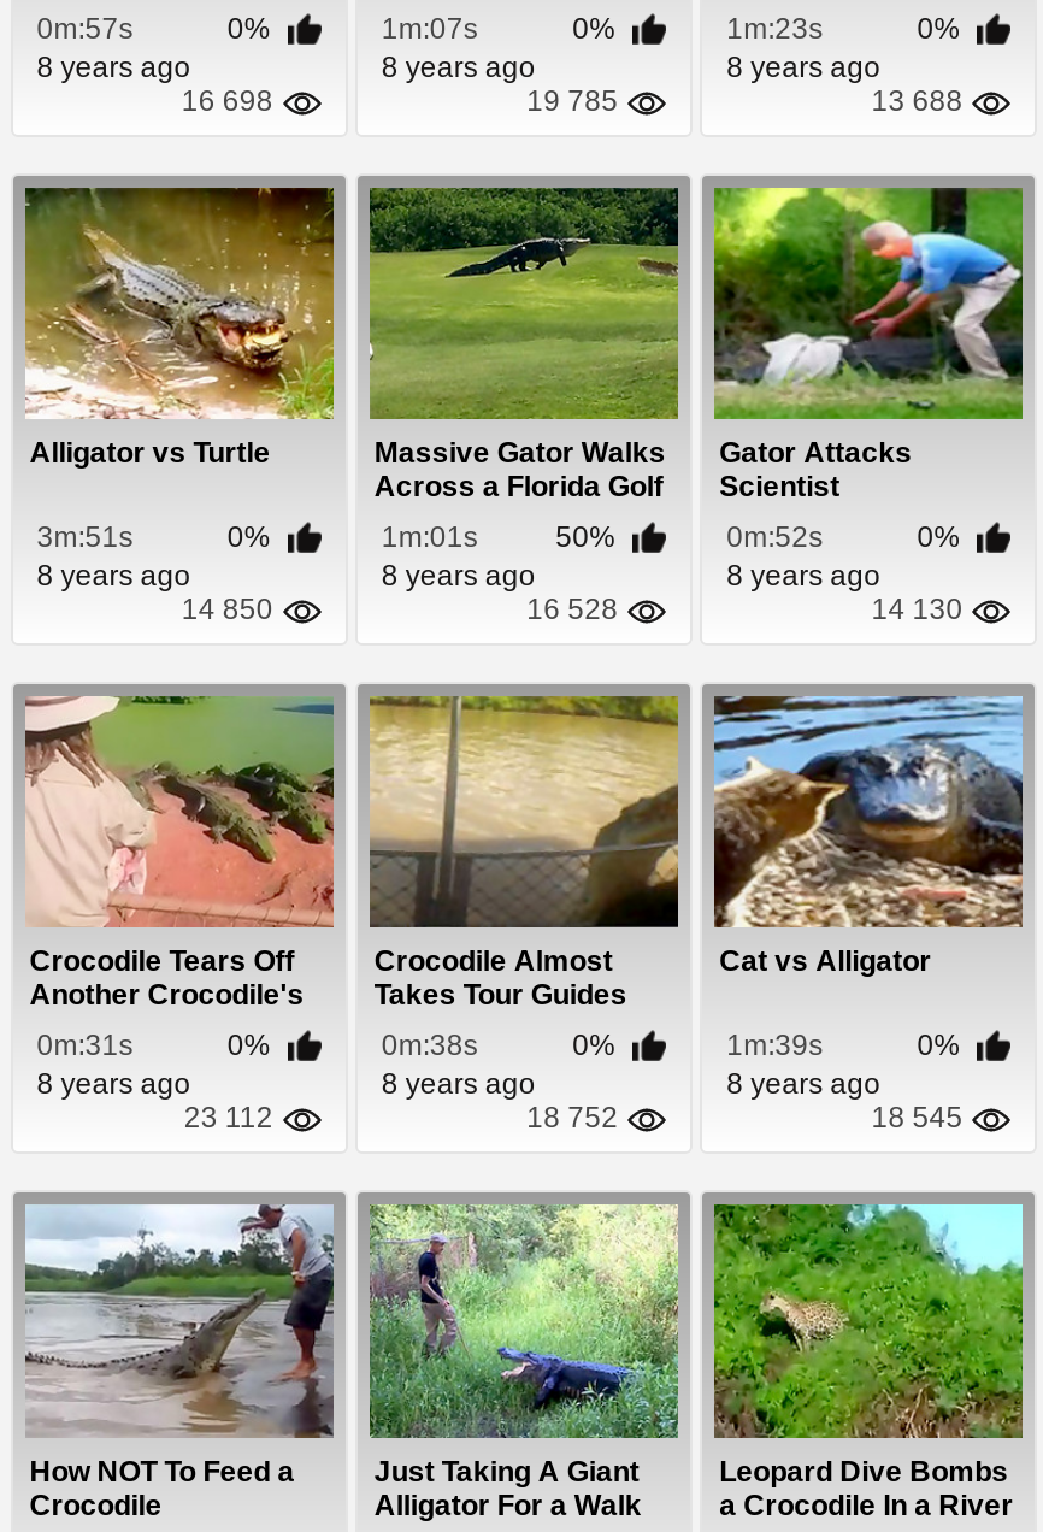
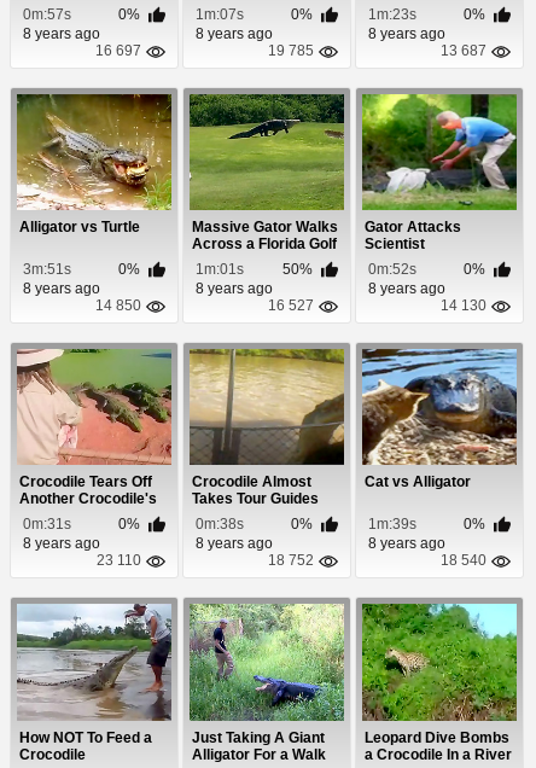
[182,85,273,119] 16 698 -> [95,43,141,59] 16 697
[871,85,963,119] 13 688 -> [441,43,487,59] 13 687
[527,593,618,627] 16 528 -> [268,297,314,314] 16 527
[184,1102,273,1136] 23 112 -> [96,552,141,569] 23 110
[871,1102,963,1136] 18 545 -> [441,552,487,569] 18 540

